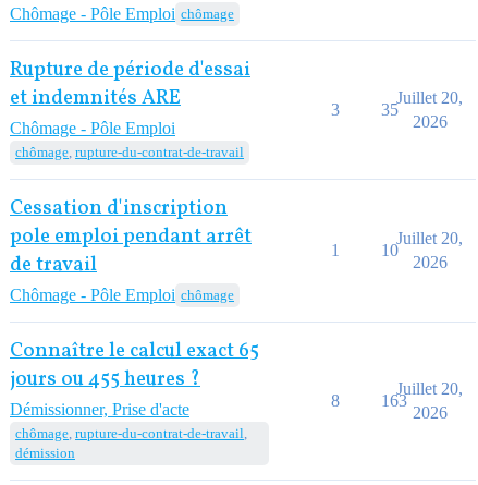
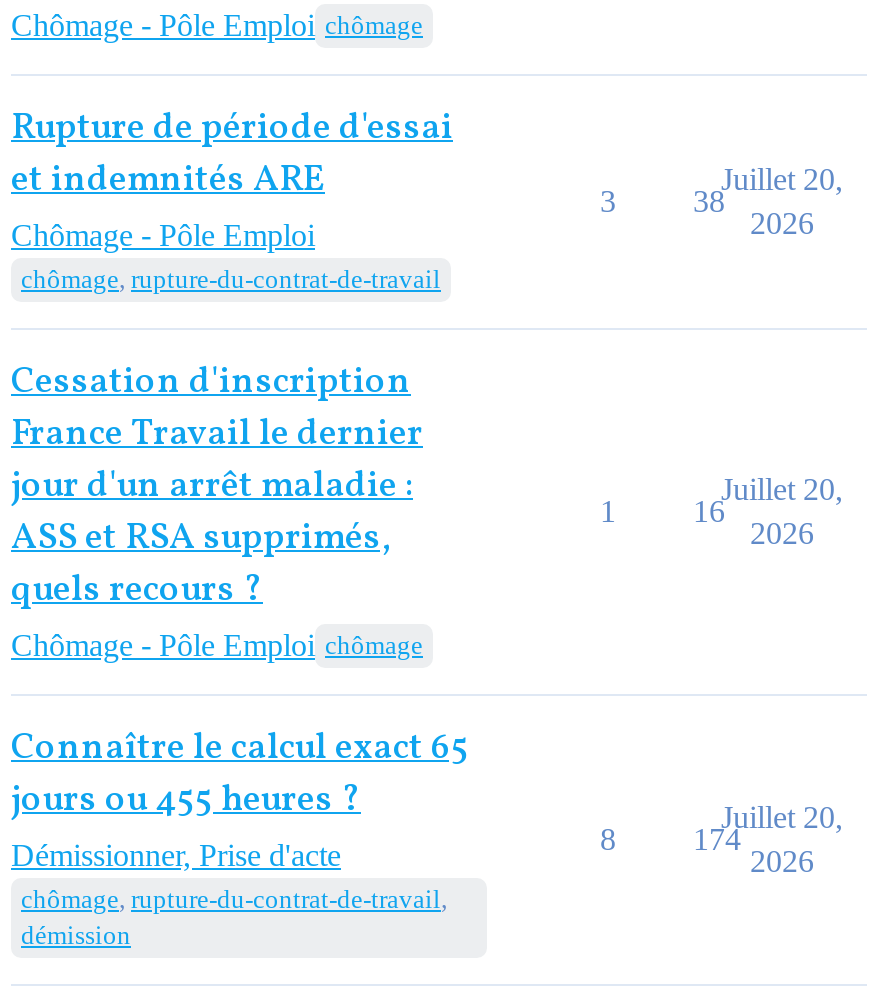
[381,100,399,119] 35 -> [693,184,725,218] 38
[10,223,252,279] pole emploi pendant arrêt | de travail -> [11,410,423,616] France Travail le dernier | jour d'un arrêt maladie : | ASS et RSA supprimés, | quels recours ?
[381,241,399,259] 10 -> [693,494,725,528] 16
[381,391,407,410] 163 -> [693,822,741,856] 174

